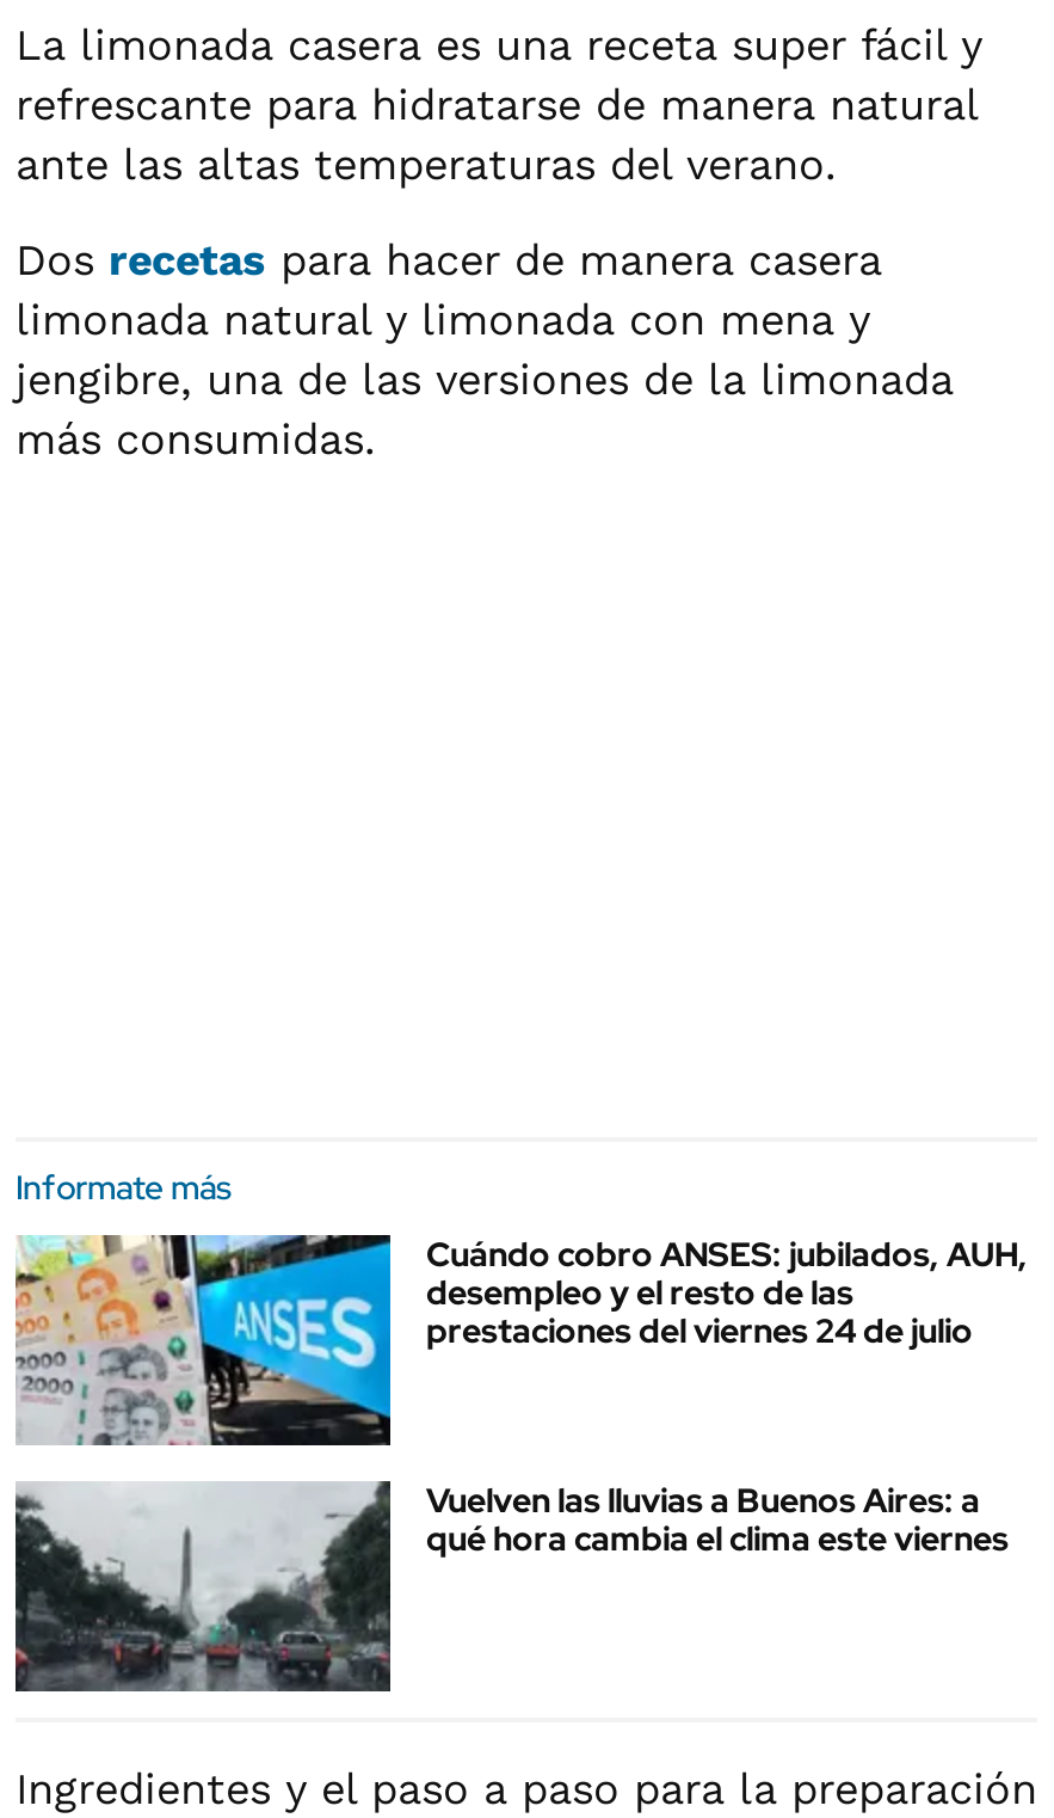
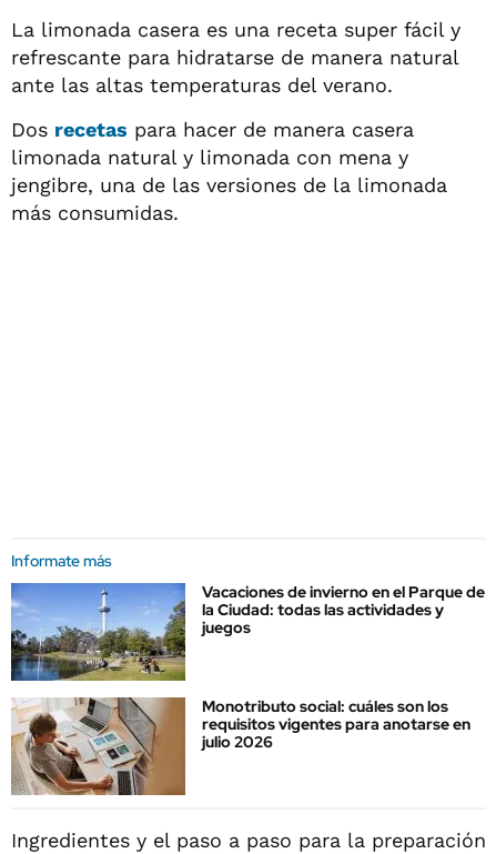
[13,1233,1028,1448] [image] | Cuándo cobro ANSES: jubilados, AUH, | desempleo y el resto de las | prestaciones del viernes 24 de julio -> [10,582,485,682] [image] | Vacaciones de invierno en el Parque de | la Ciudad: todas las actividades y | juegos
[13,1479,1009,1694] [image] | Vuelven las lluvias a Buenos Aires: a | qué hora cambia el clima este viernes -> [10,696,470,796] [image] | Monotributo social: cuáles son los | requisitos vigentes para anotarse en | julio 2026

